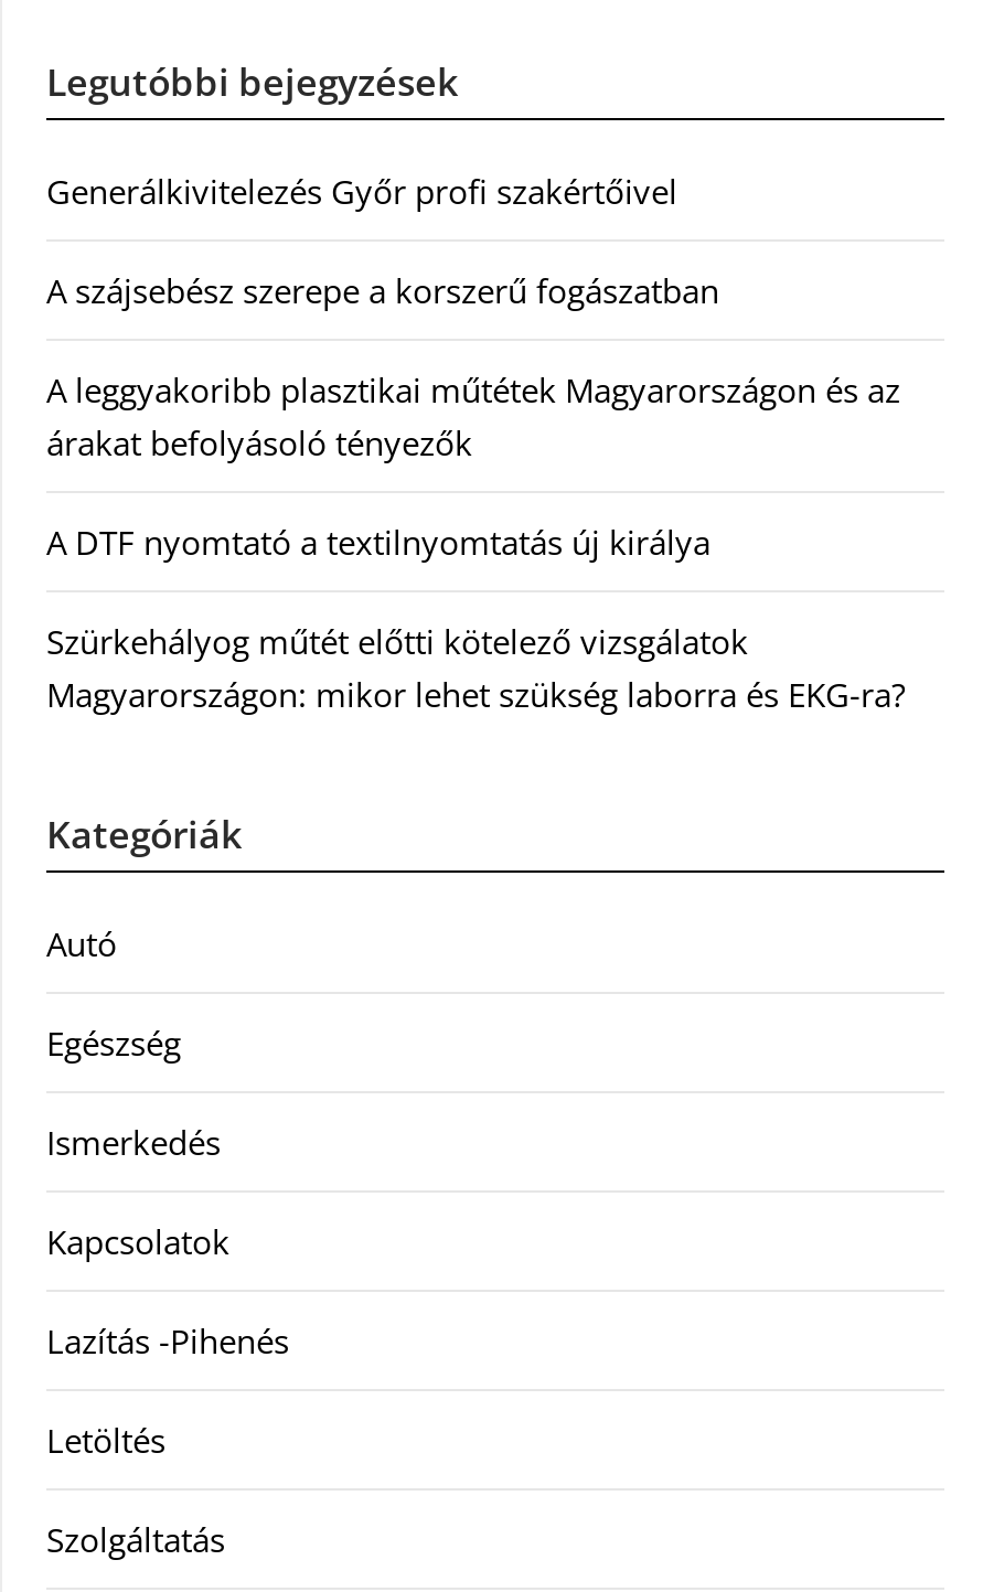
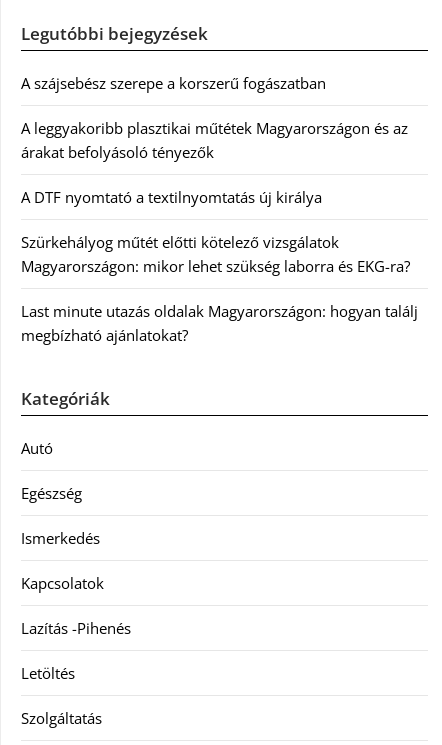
[46,168,677,212] Generálkivitelezés Győr profi szakértőivel -> none
moved [46,267,905,715] -> [21,73,410,276]: A szájsebész szerepe a korszerű fogászatban | A leggyakoribb plasztikai műtétek Magyarországon és az | árakat befolyásoló tényezők | A DTF nyomtató a textilnyomtatás új királya | Szürkehályog műtét előtti kötelező vizsgálatok | Magyarországon: mikor lehet szükség laborra és EKG-ra?
none -> [21,301,418,345] Last minute utazás oldalak Magyarországon: hogyan találj | megbízható ajánlatokat?

